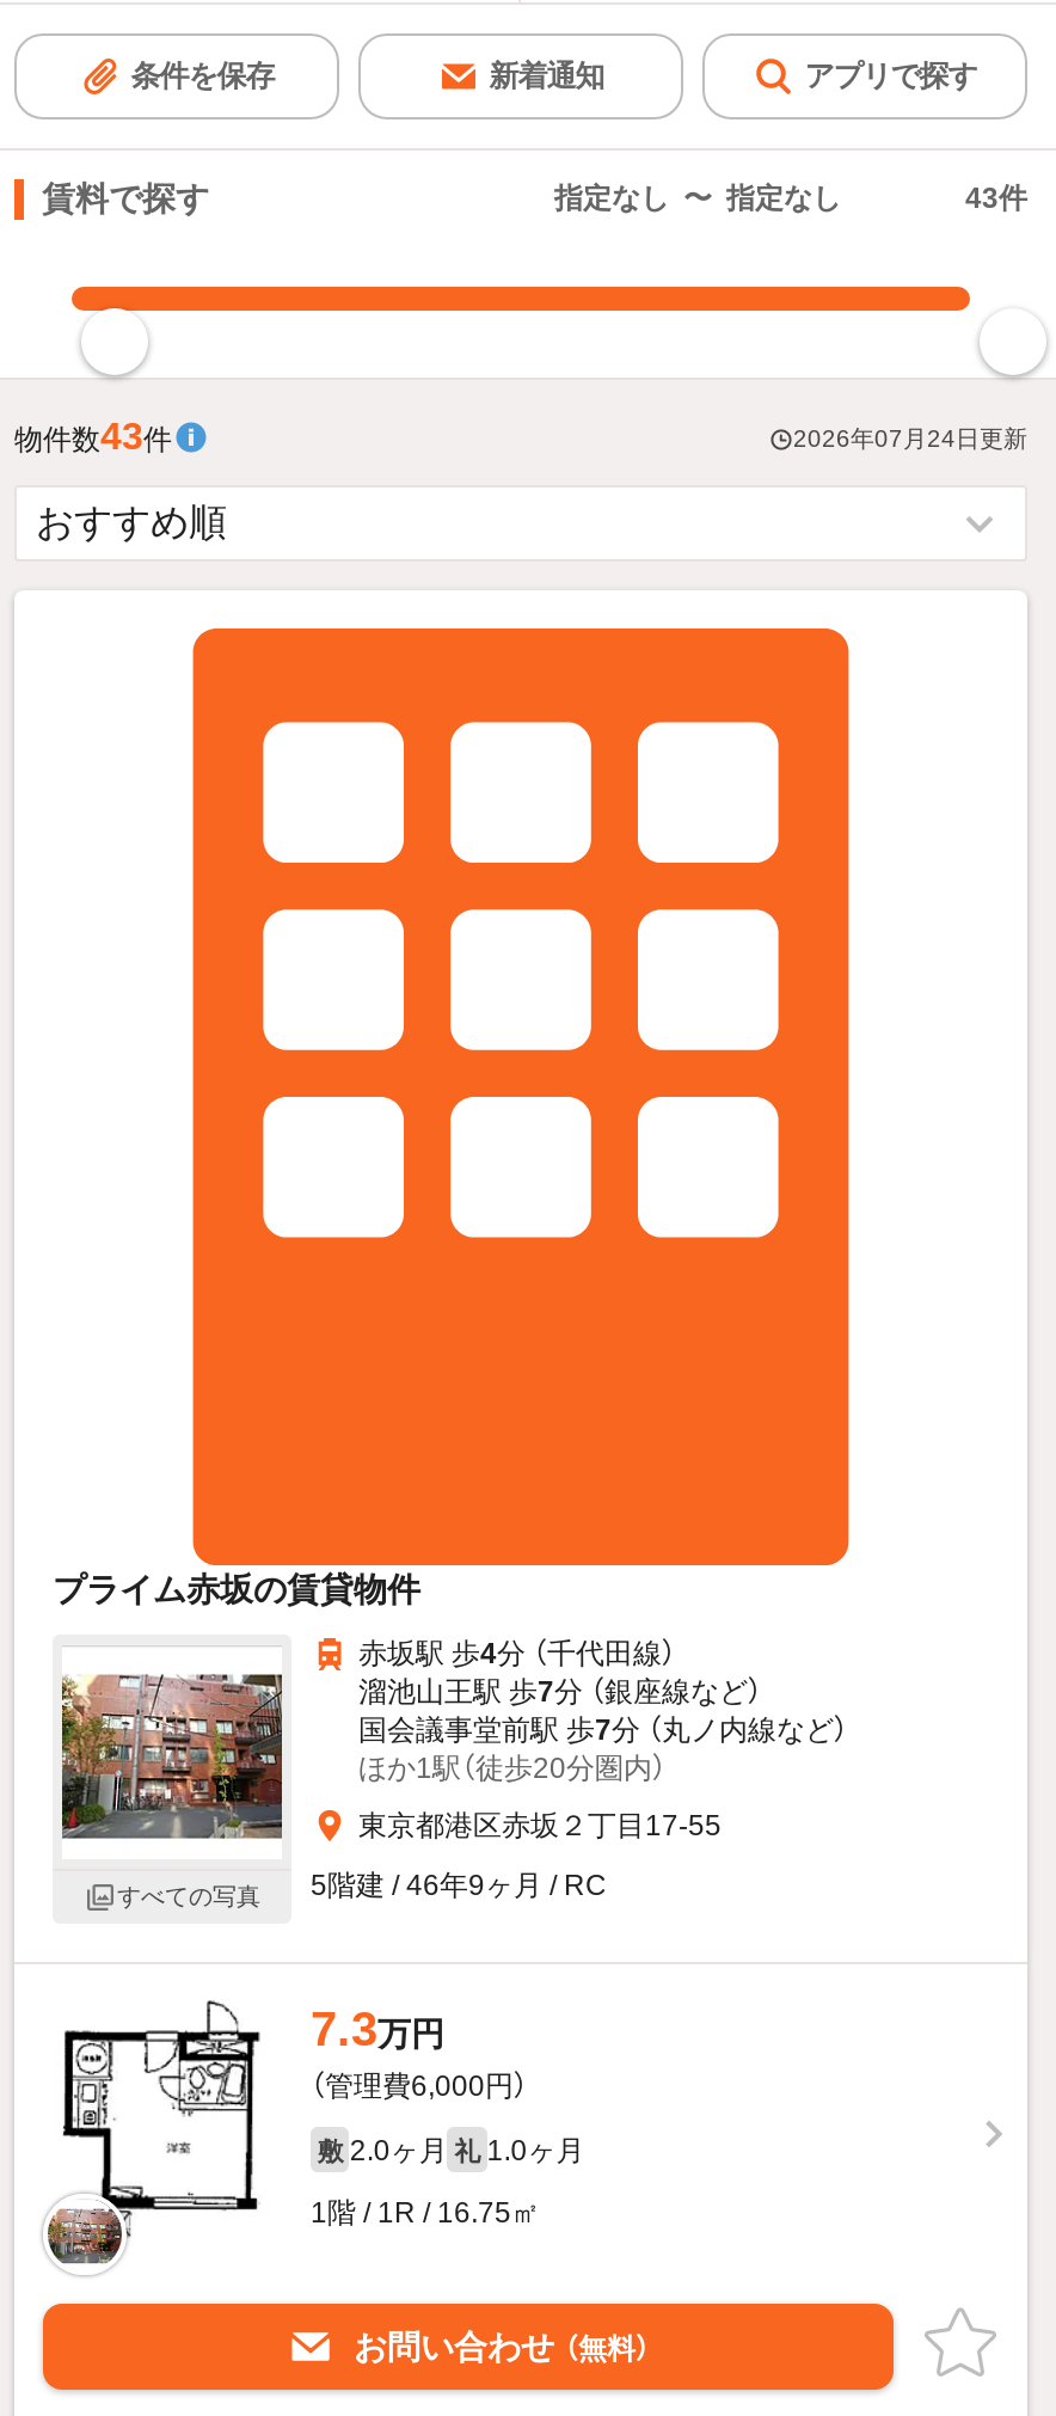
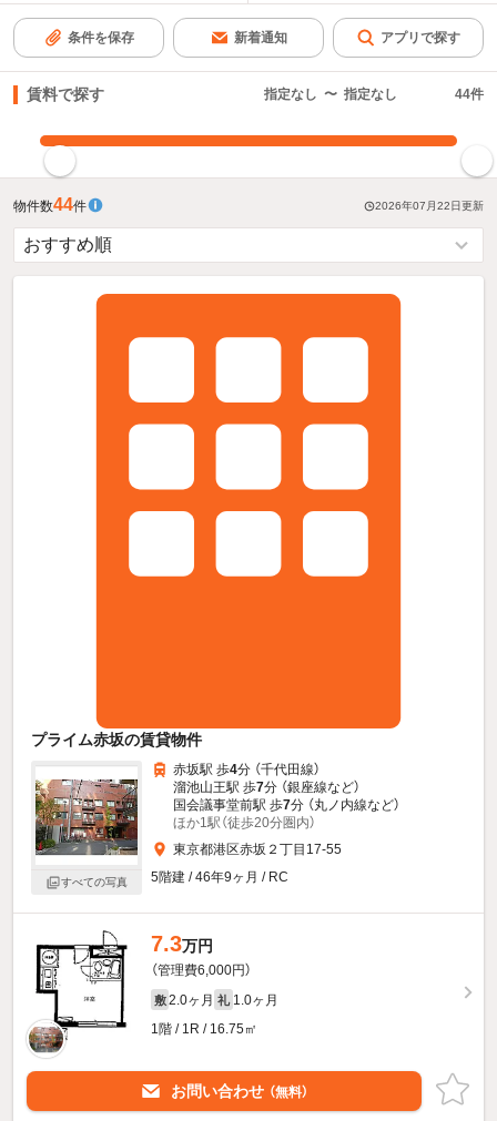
[965,182,1027,215] 43件 -> [455,86,484,102] 44件
[14,416,172,456] 物件数43件 -> [13,195,87,214] 物件数44件
[793,426,1027,452] 2026年07月24日更新 -> [375,200,484,212] 2026年07月22日更新

